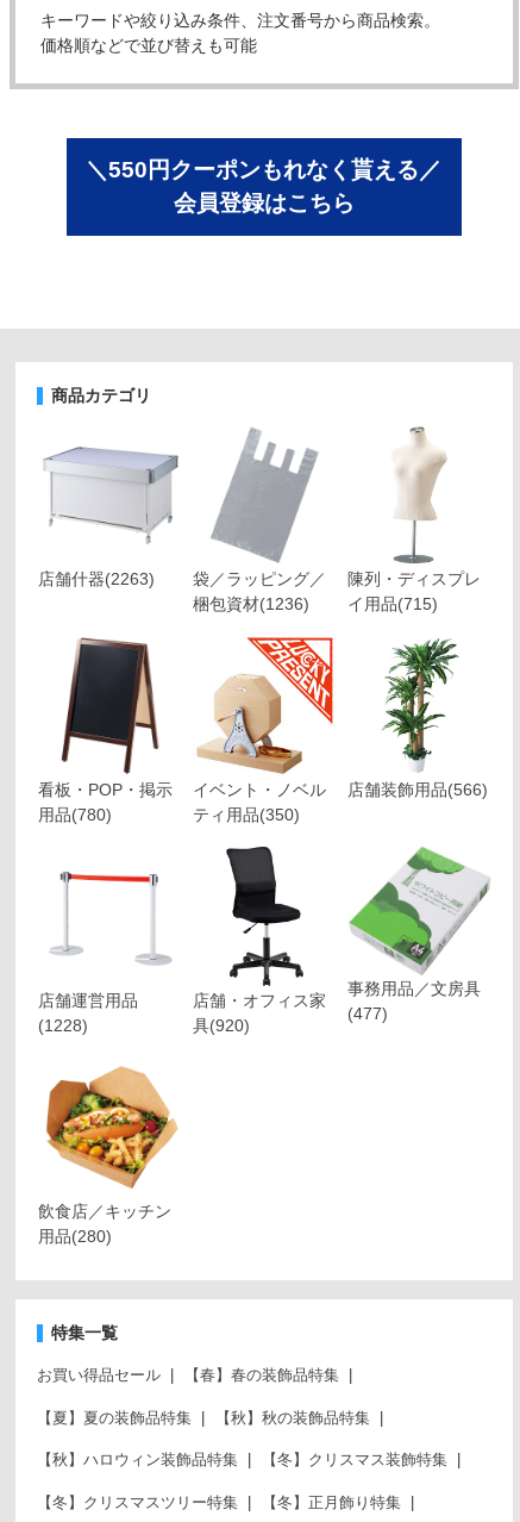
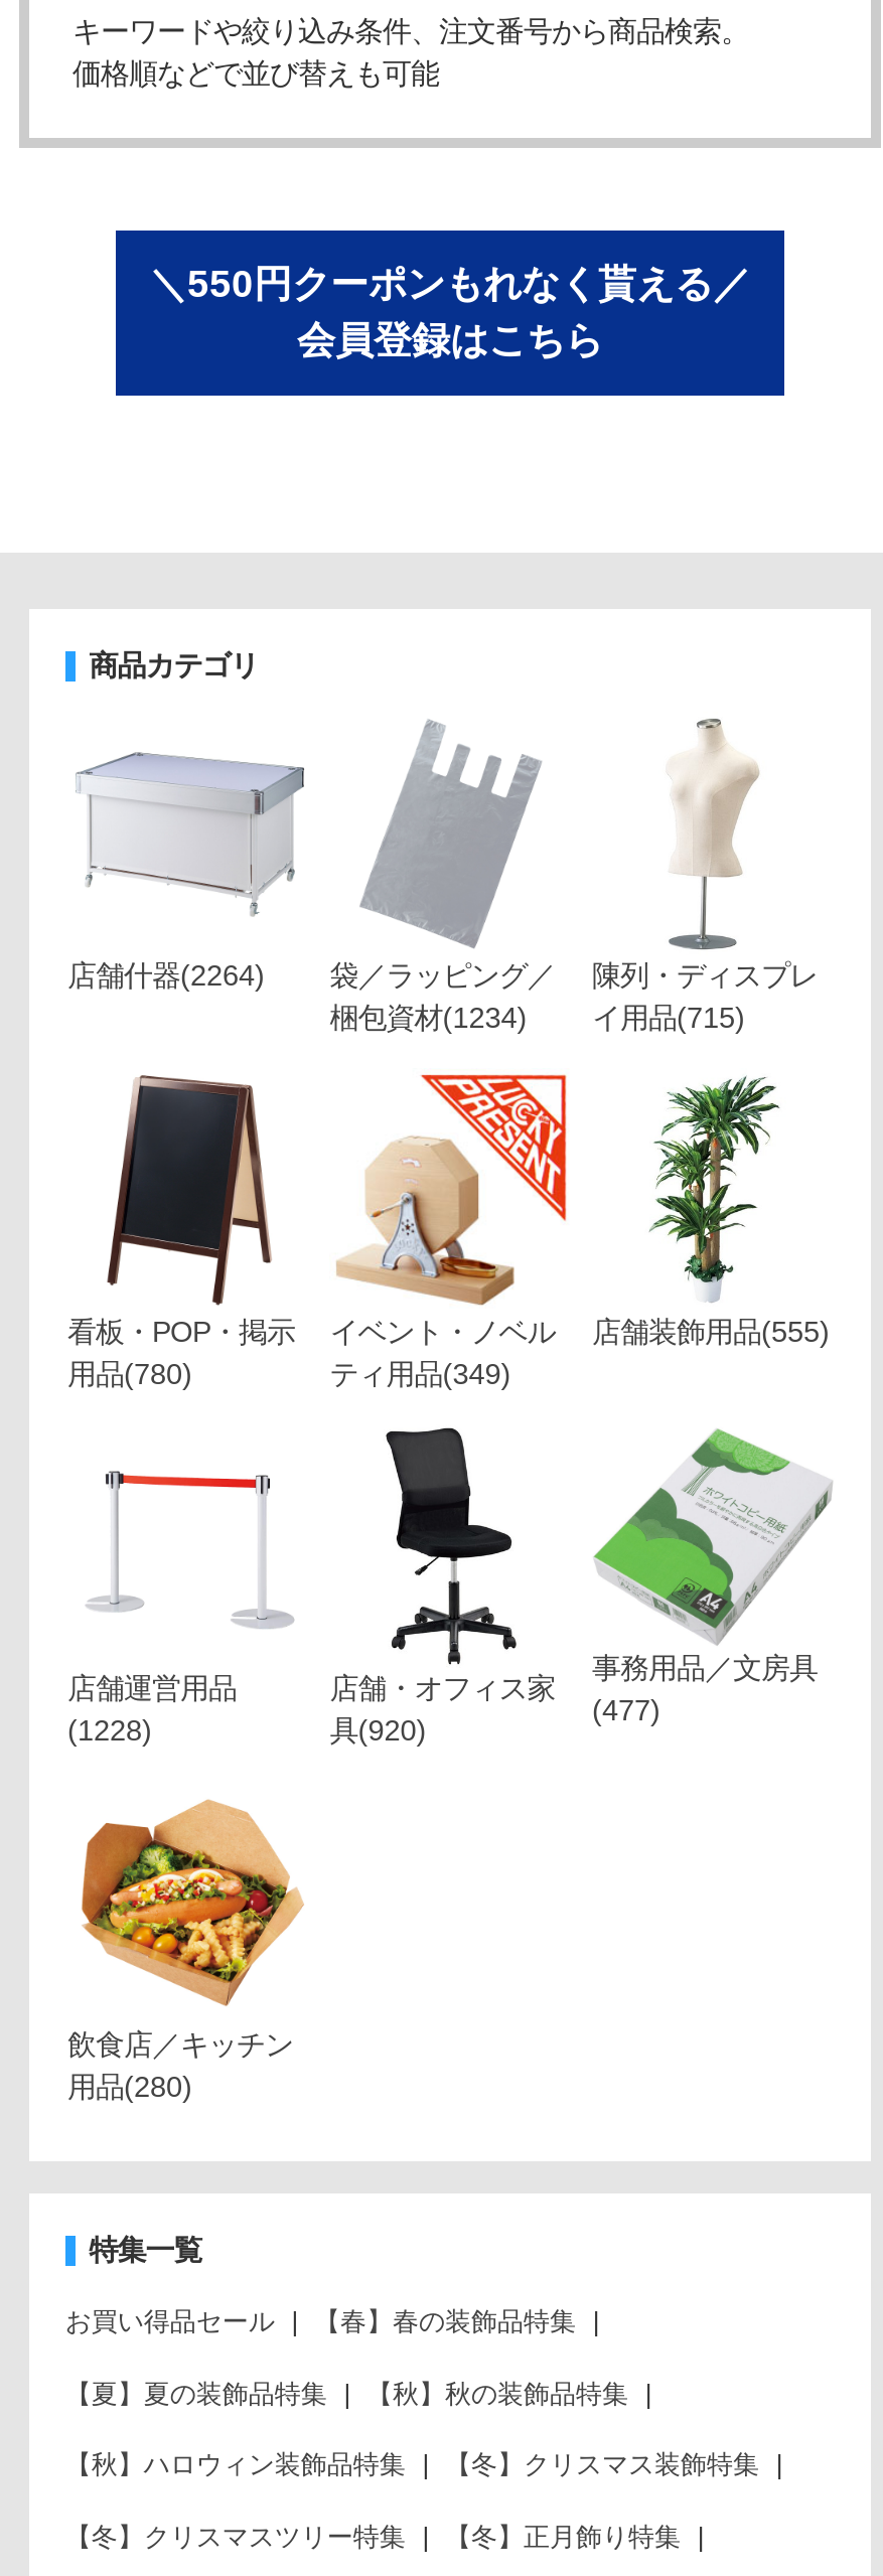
[38,569,155,588] 店舗什器(2263) -> [67,960,265,992] 店舗什器(2264)
[193,594,310,613] 梱包資材(1236) -> [330,1002,527,1034] 梱包資材(1234)
[348,780,488,799] 店舗装飾用品(566) -> [592,1316,830,1348] 店舗装飾用品(555)
[193,805,300,824] ティ用品(350) -> [330,1358,511,1390] ティ用品(349)

